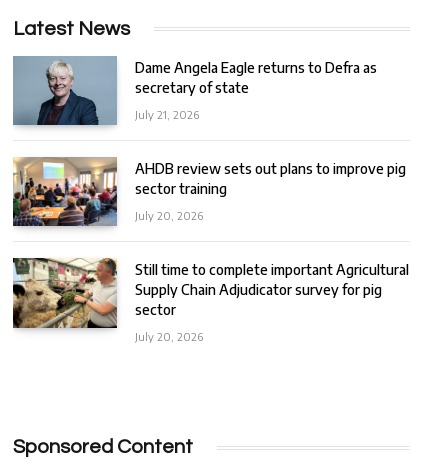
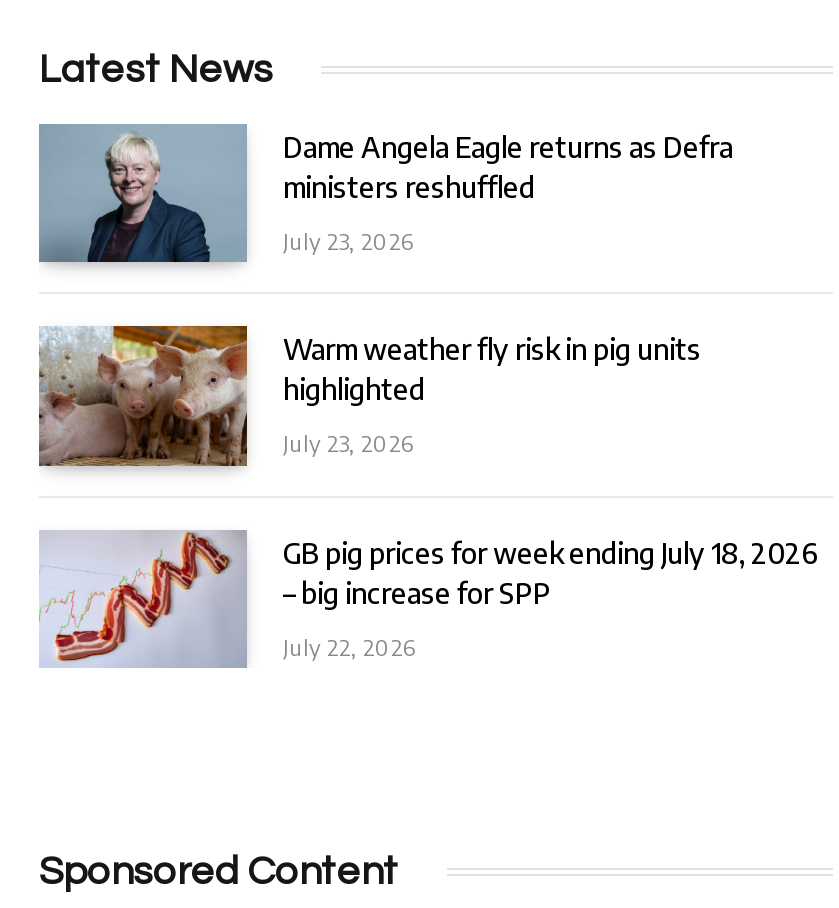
[135,59,377,96] Dame Angela Eagle returns to Defra as | secretary of state -> [283,130,733,204] Dame Angela Eagle returns as Defra | ministers reshuffled
[135,108,199,121] July 21, 2026 -> [283,228,413,254] July 23, 2026
[13,156,406,226] [image] | AHDB review sets out plans to improve pig | sector training -> [37,325,701,467] [image] | Warm weather fly risk in pig units | highlighted
[135,209,203,222] July 20, 2026 -> [283,431,413,457] July 23, 2026
[12,257,409,331] [image] | Still time to complete important Agricultural | Supply Chain Adjudicator survey for pig | sector -> [39,529,819,669] [image] | GB pig prices for week ending July 18, 2026 | – big increase for SPP
[135,330,203,343] July 20, 2026 -> [283,634,415,660] July 22, 2026

